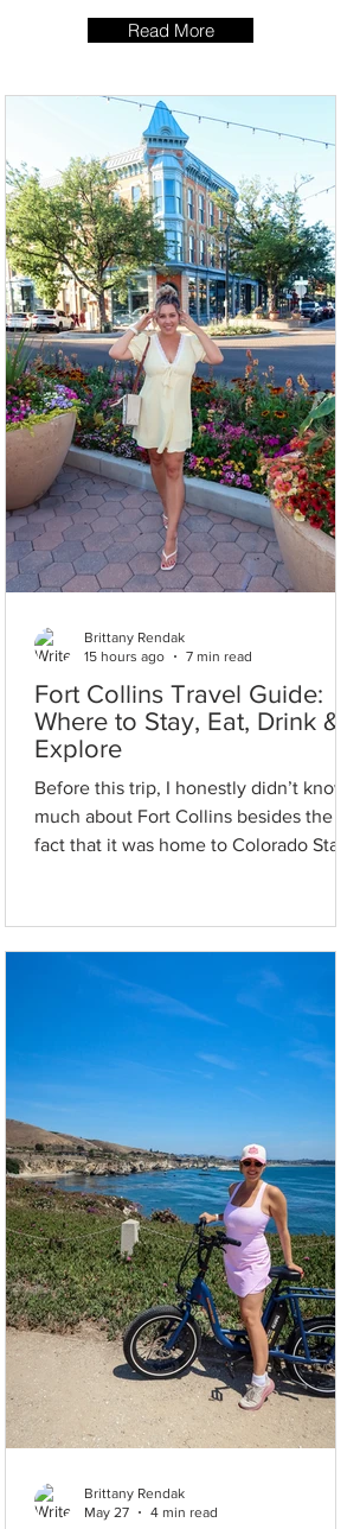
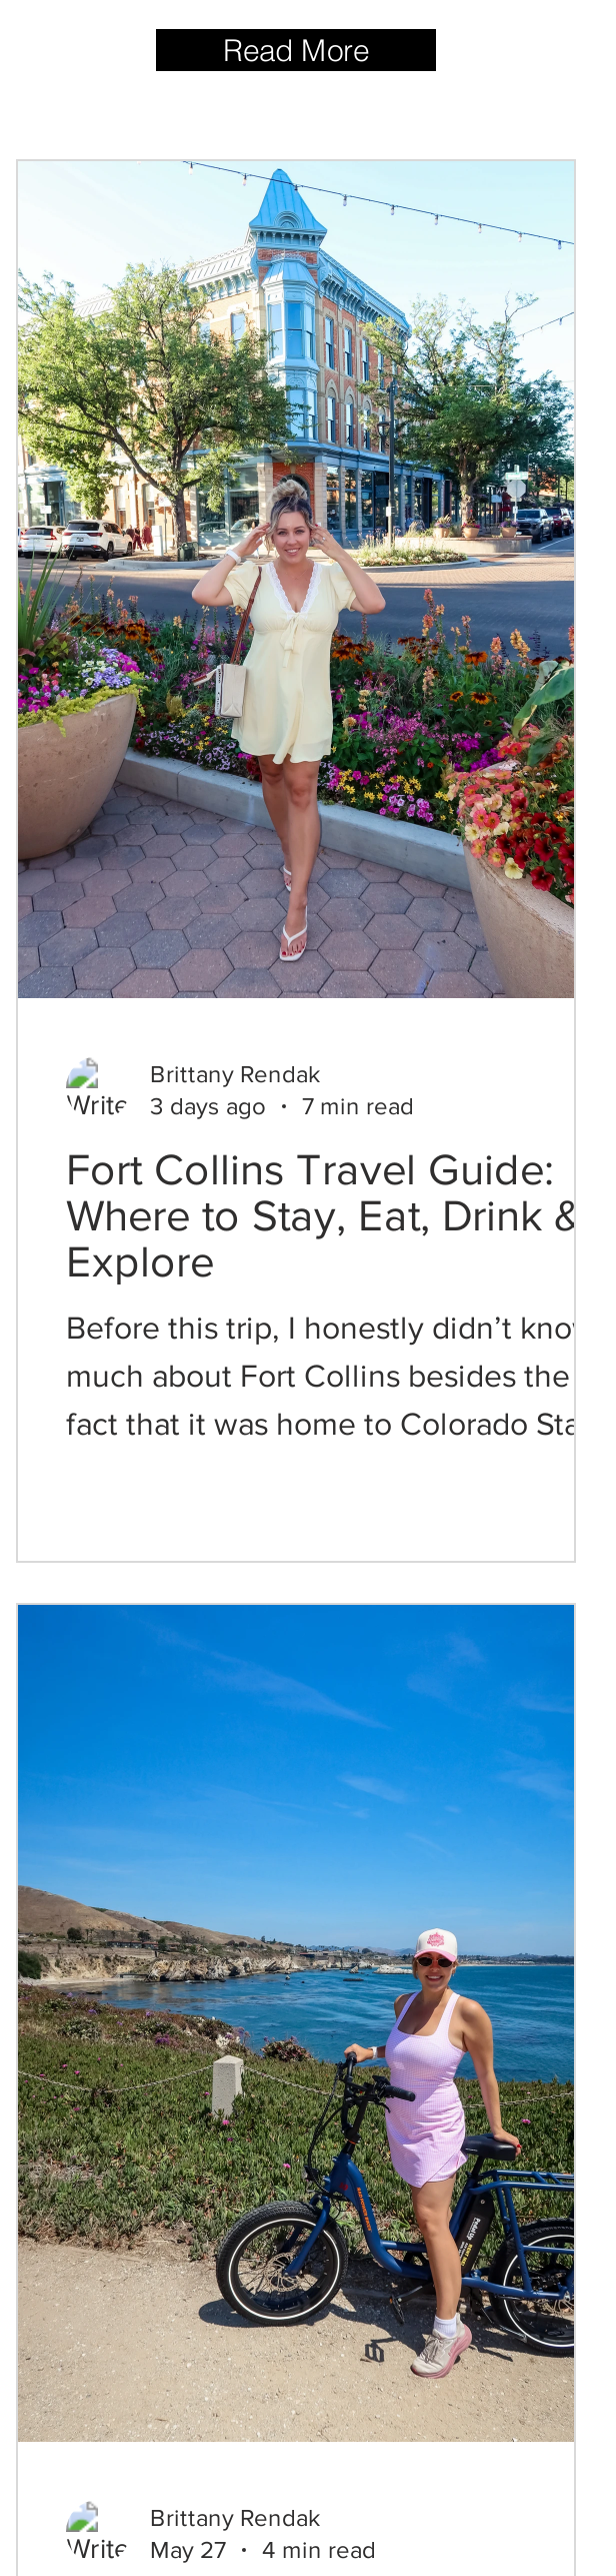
[84,649,252,665] 15 hours ago 7 min read -> [150,1093,414,1121] 3 days ago 7 min read

